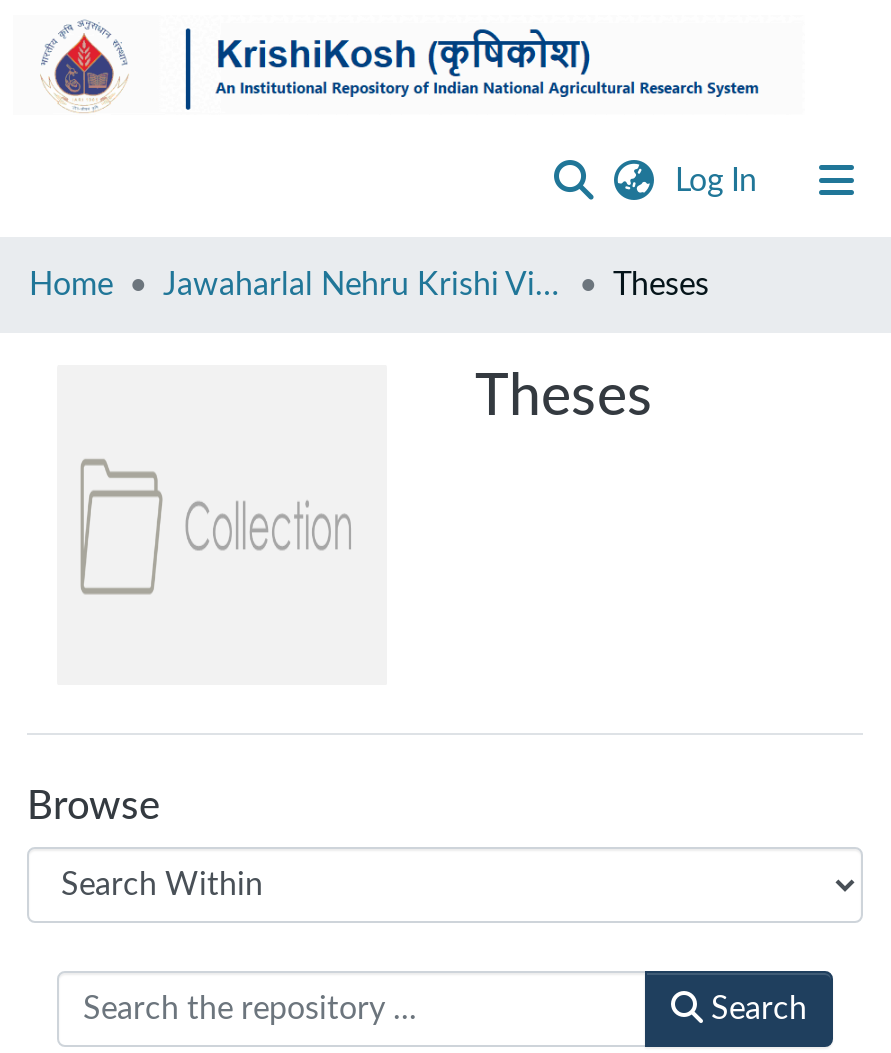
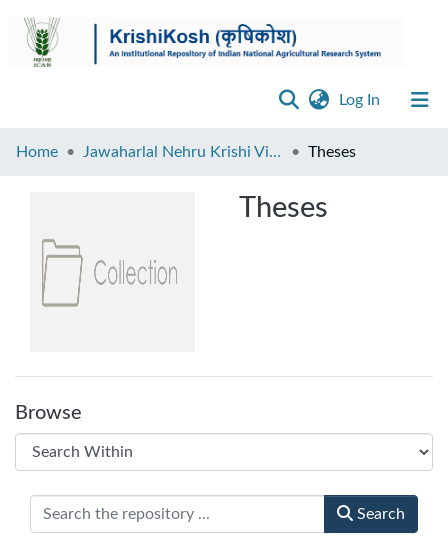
[41,19,127,113] [image] -> [23,18,64,67] [image]

